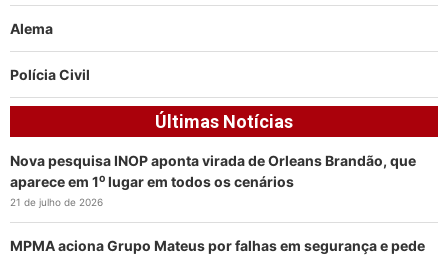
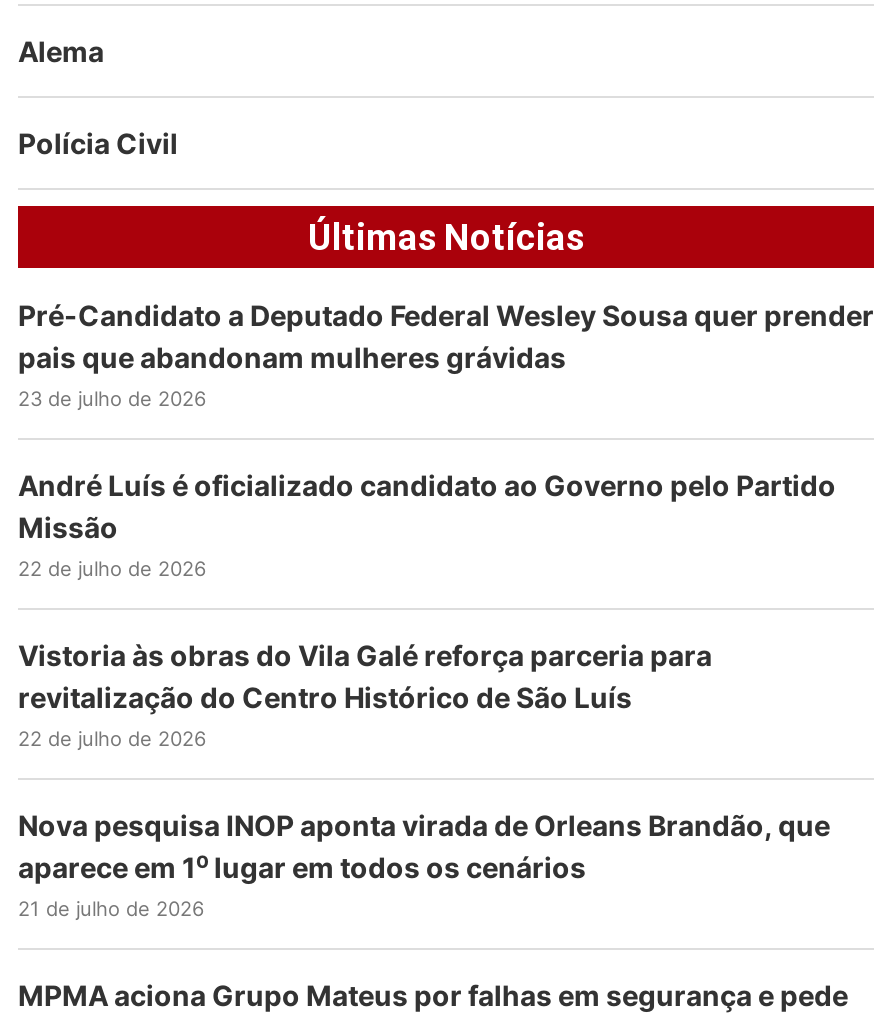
none -> [18,299,874,751] Pré-Candidato a Deputado Federal Wesley Sousa quer prender | pais que abandonam mulheres grávidas | 23 de julho de 2026 | André Luís é oficializado candidato ao Governo pelo Partido | Missão | 22 de julho de 2026 | Vistoria às obras do Vila Galé reforça parceria para | revitalização do Centro Histórico de São Luís | 22 de julho de 2026

